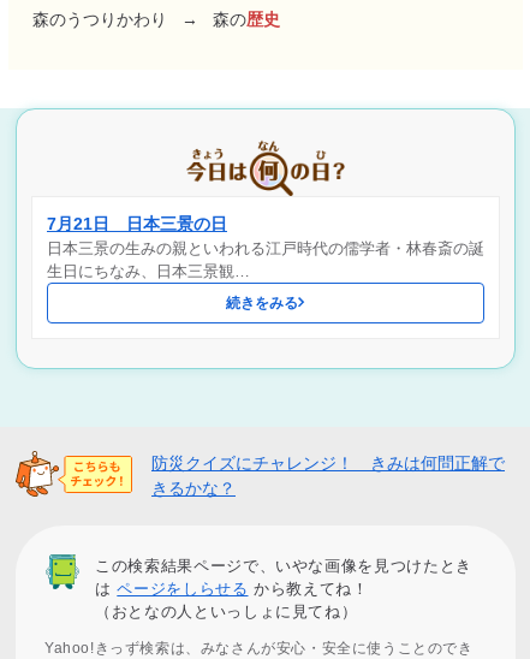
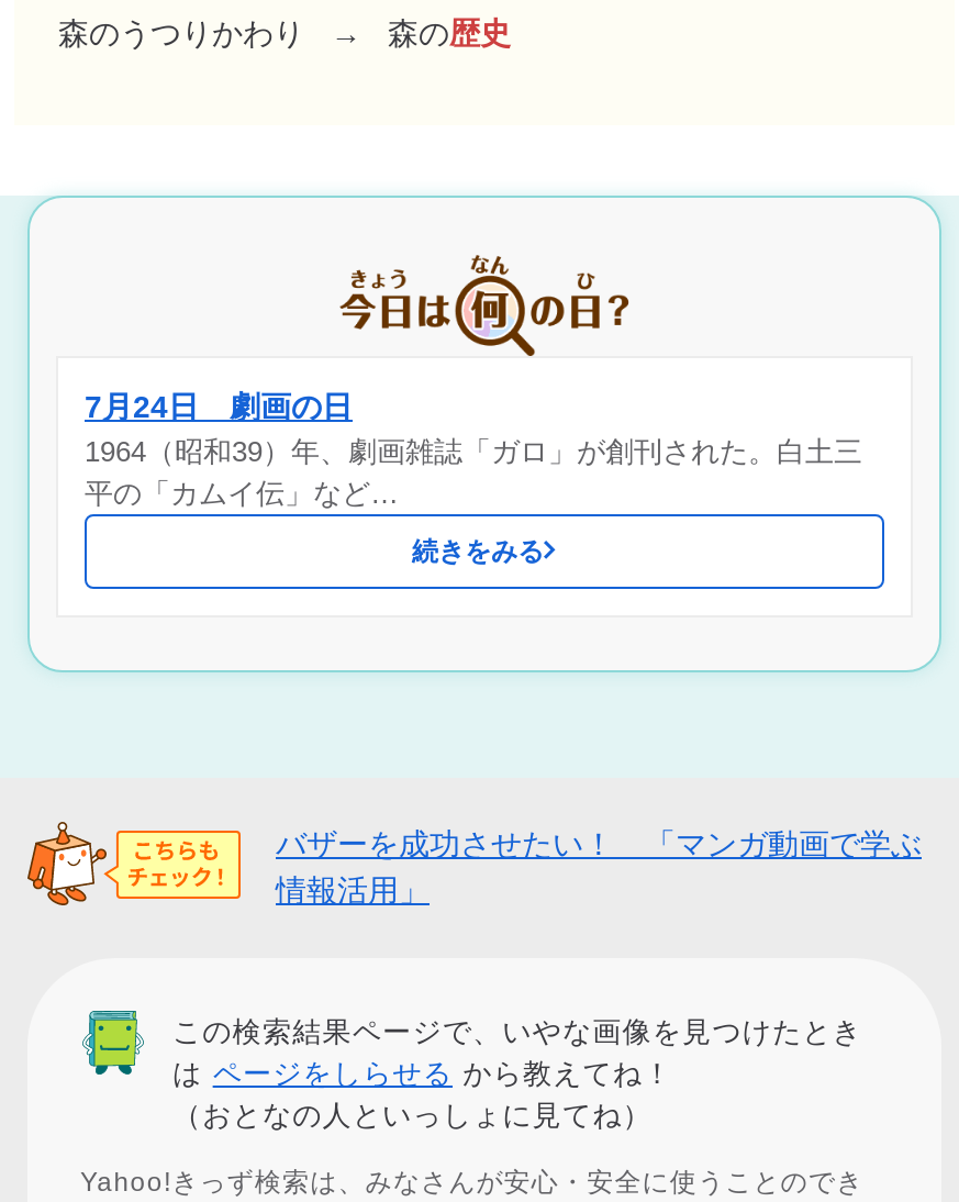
[47,214,484,280] 7月21日 日本三景の日 | 日本三景の生みの親といわれる江戸時代の儒学者・林春斎の誕 | 生日にちなみ、日本三景観… -> [85,389,862,509] 7月24日 劇画の日 | 1964（昭和39）年、劇画雑誌「ガロ」が創刊された。白土三 | 平の「カムイ伝」など…
[151,453,505,498] 防災クイズにチャレンジ！ きみは何問正解で | きるかな？ -> [276,826,922,907] バザーを成功させたい！ 「マンガ動画で学ぶ | 情報活用」

